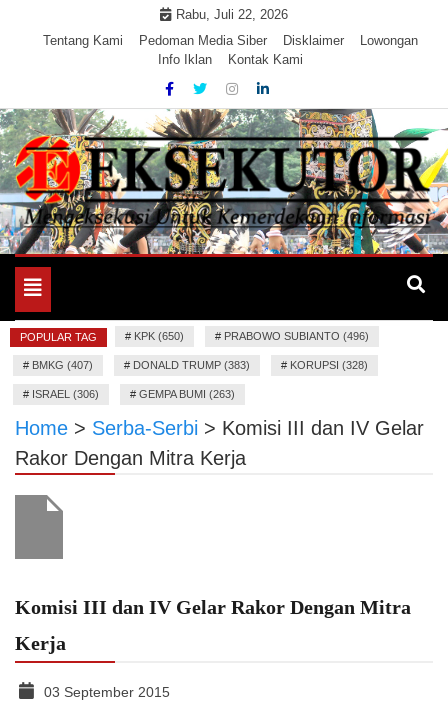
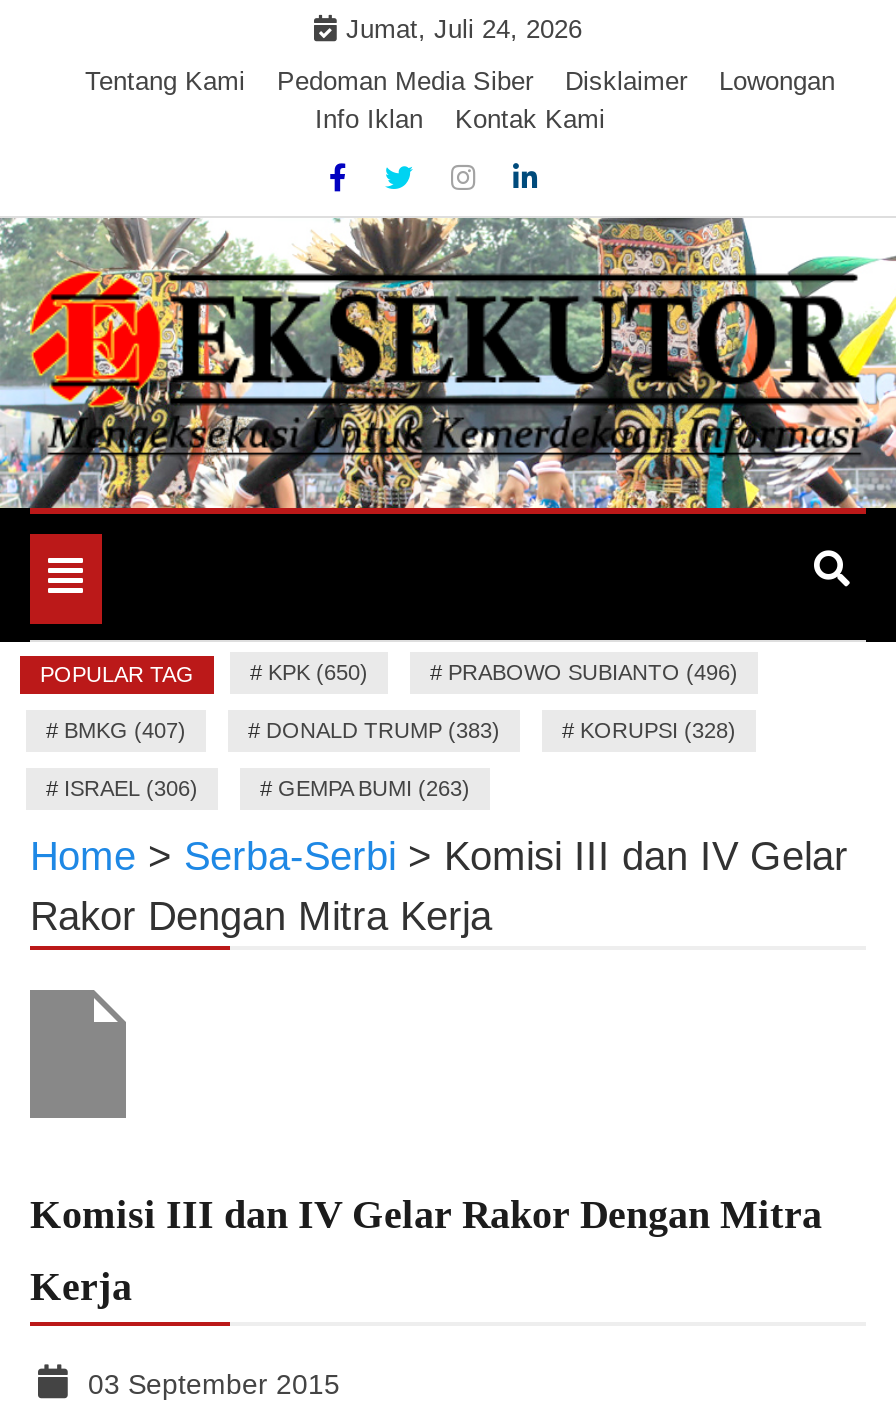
[176,7,288,22] Rabu, Juli 22, 2026 -> [346,14,582,44] Jumat, Juli 24, 2026

